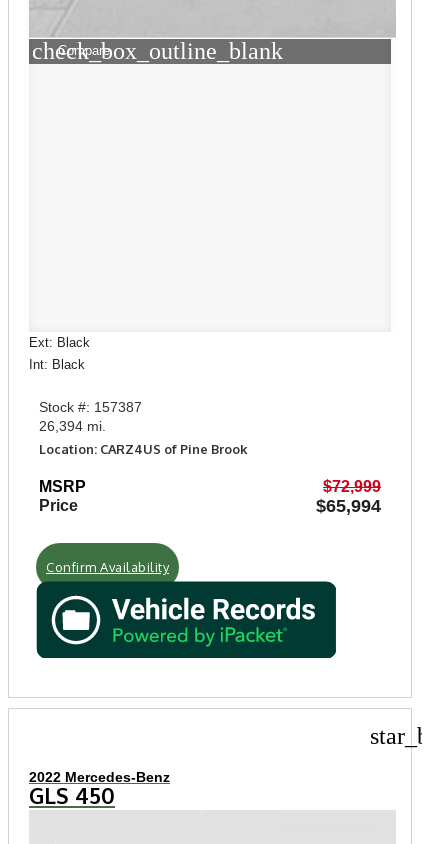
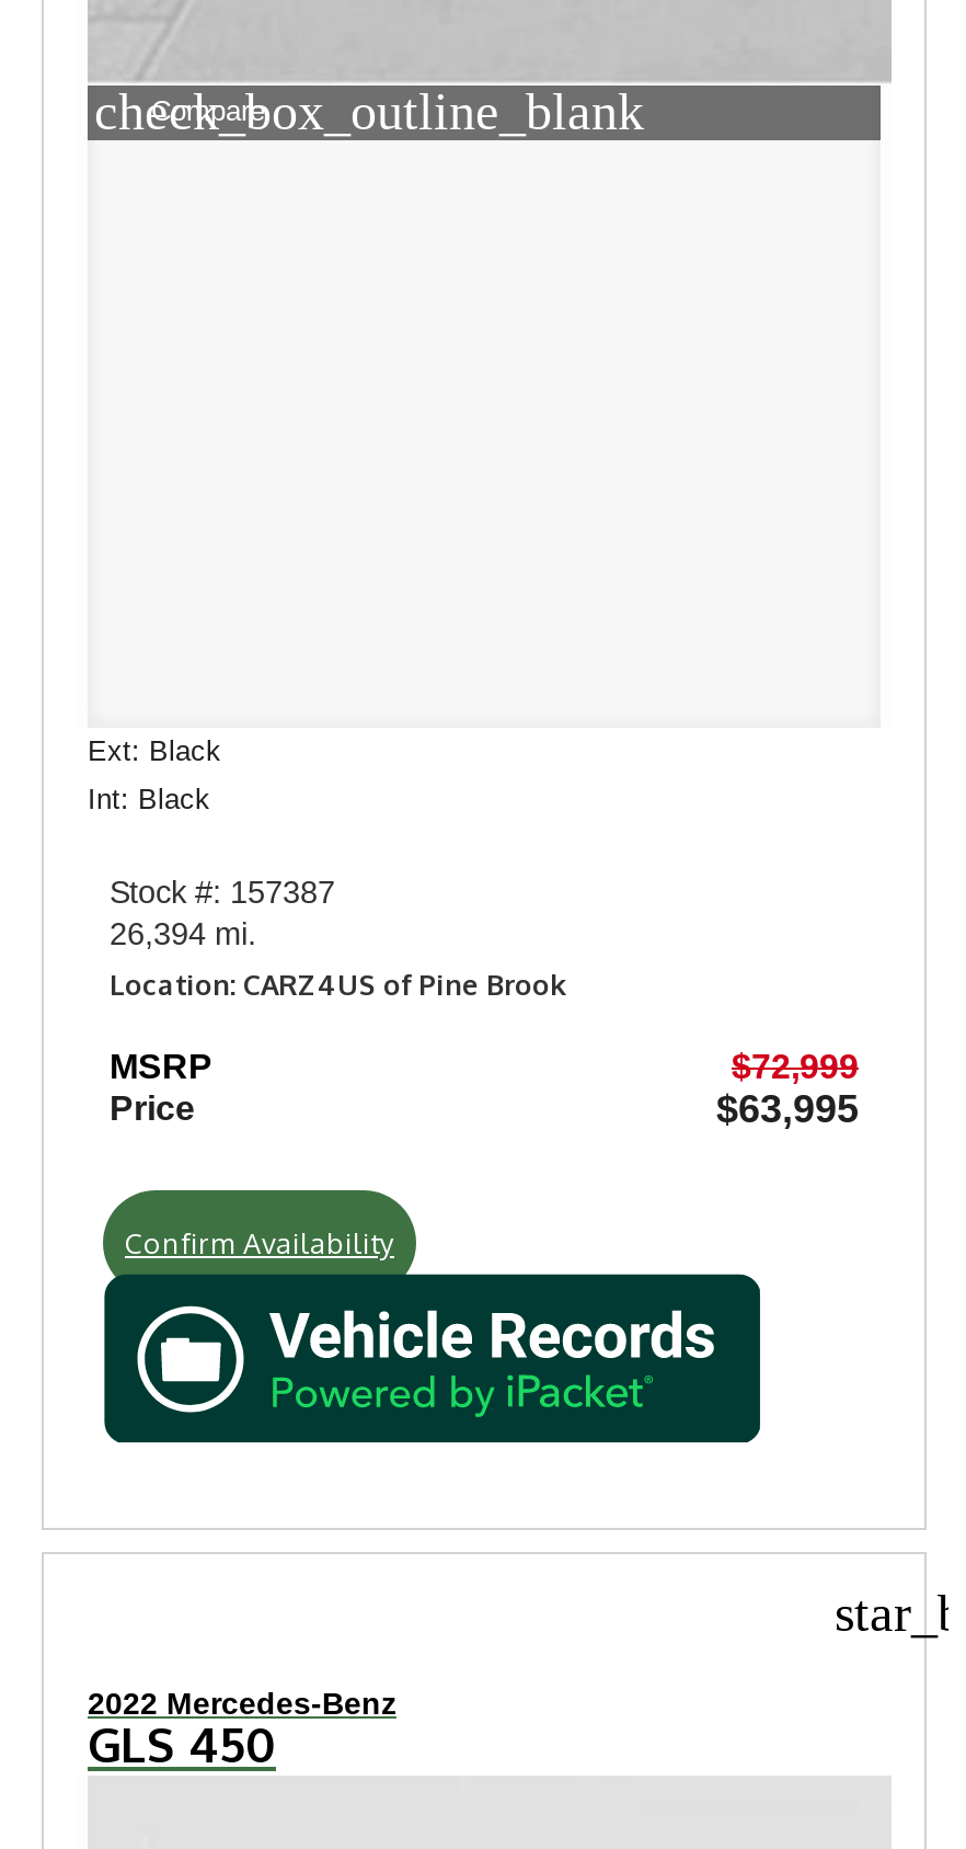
[316,496,381,516] $65,994 -> [716,1087,859,1131] $63,995

